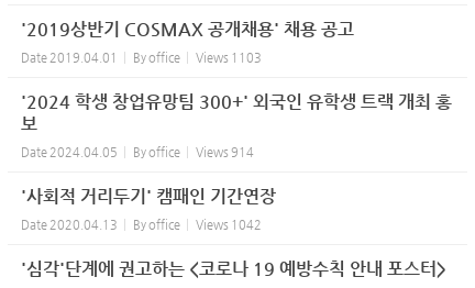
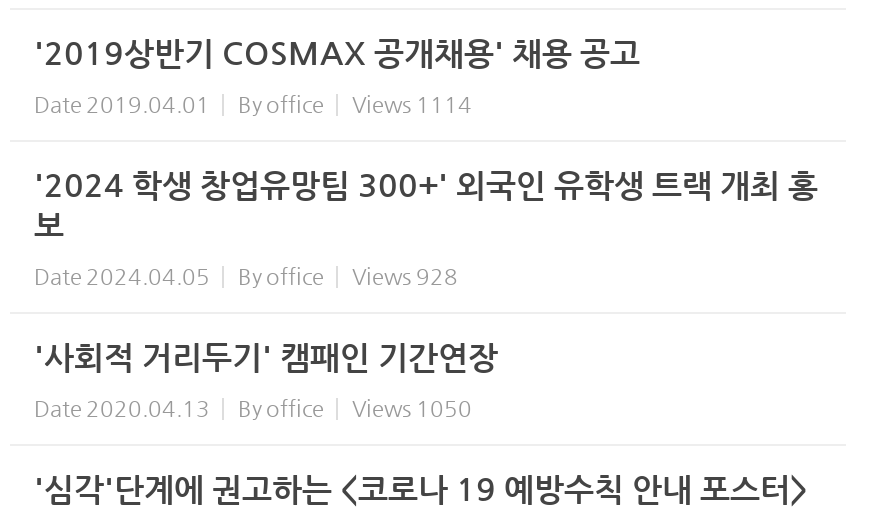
[21,51,262,65] Date 2019.04.01 By office Views 1103 -> [34,93,472,119] Date 2019.04.01 By office Views 1114
[21,146,254,160] Date 2024.04.05 By office Views 914 -> [34,265,458,291] Date 2024.04.05 By office Views 928
[21,218,262,232] Date 2020.04.13 By office Views 1042 -> [34,397,472,423] Date 2020.04.13 By office Views 1050

